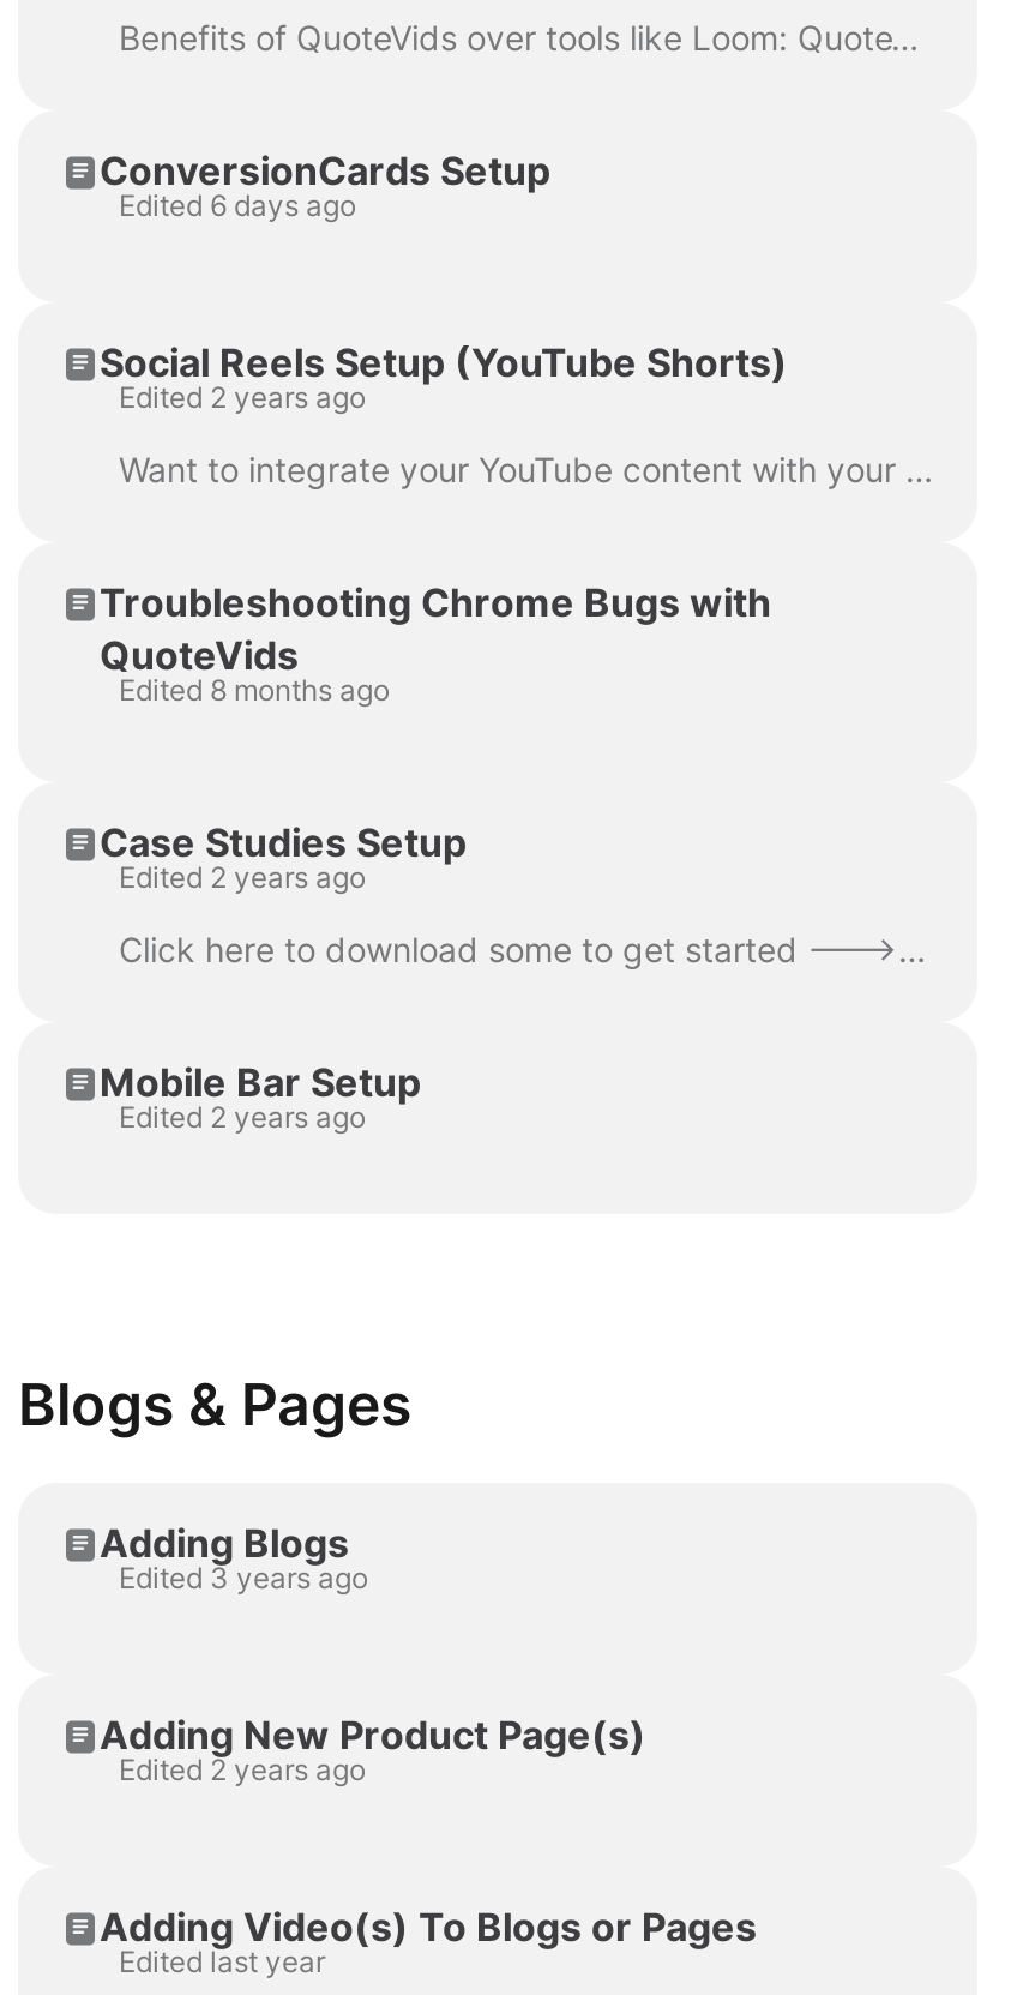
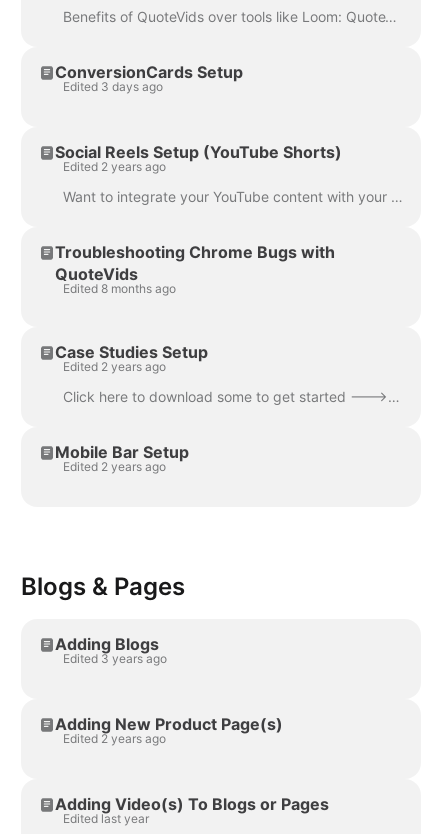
[119,187,356,223] Edited 6 days ago -> [63,79,163,94] Edited 3 days ago

